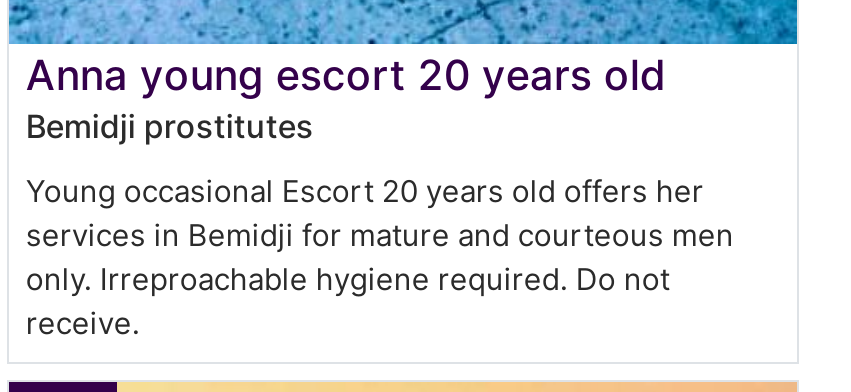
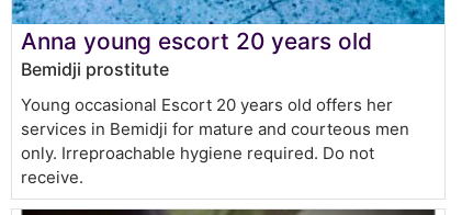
[26,107,314,147] Bemidji prostitutes -> [21,58,169,80] Bemidji prostitute

